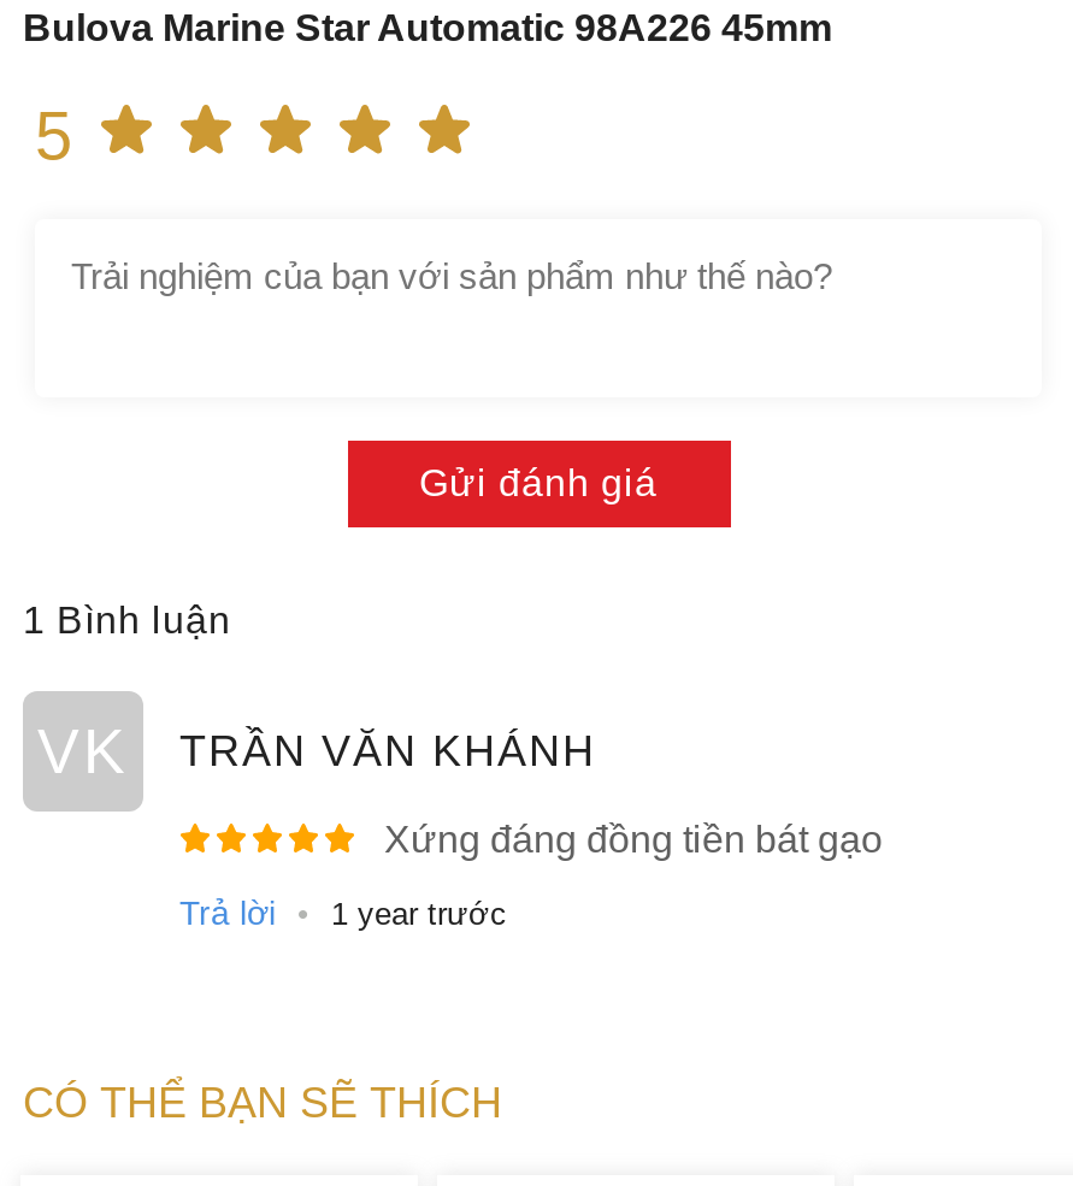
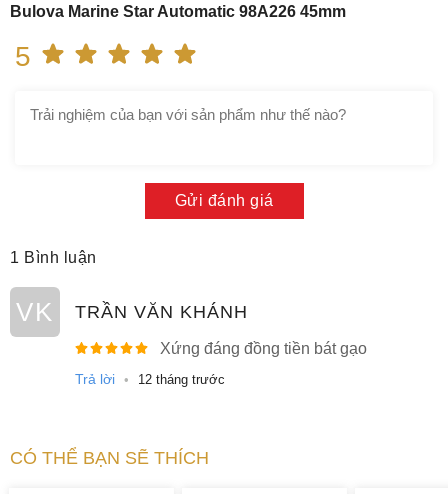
[179,894,507,933] Trả lời • 1 year trước -> [75,371,225,387] Trả lời • 12 tháng trước

